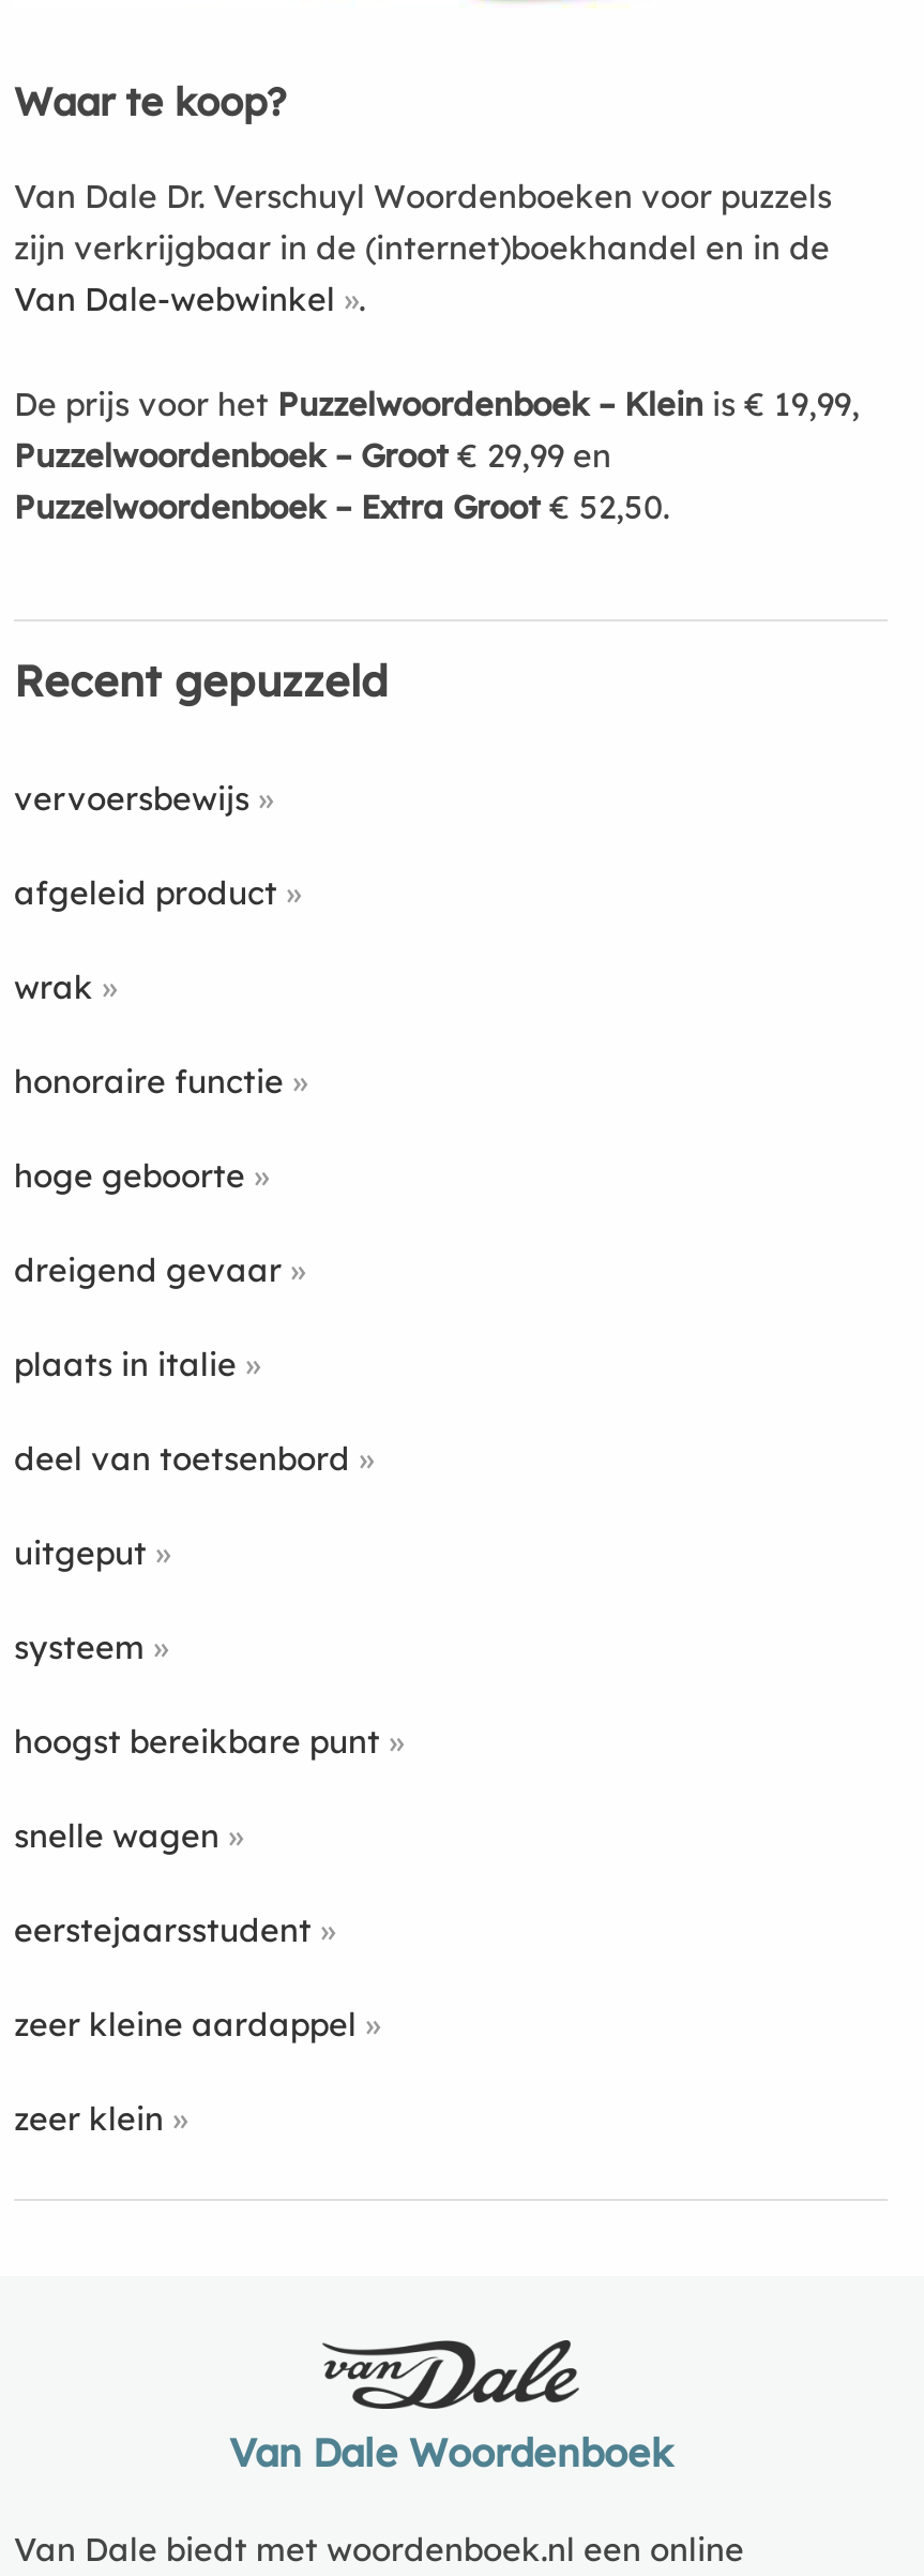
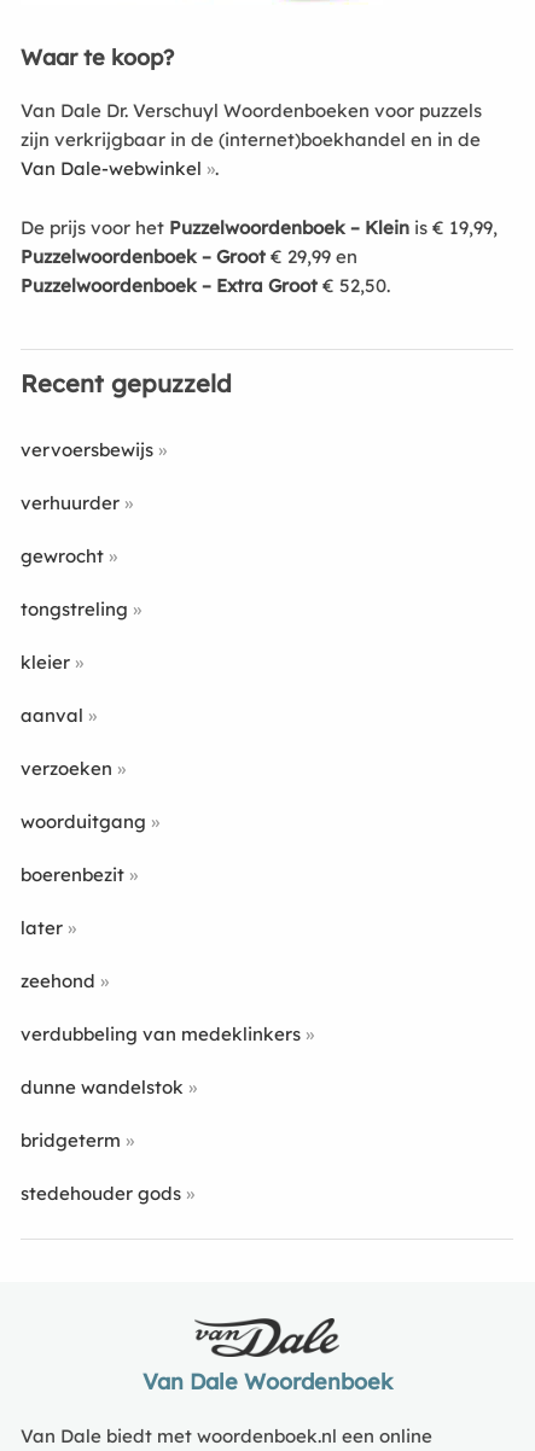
[14,872,277,913] afgeleid product -> [21,491,120,514] verhuurder
[14,967,93,1007] wrak -> [21,544,104,567] gewrocht
[14,1061,284,1102] honoraire functie -> [21,598,128,620] tongstreling
[14,1155,245,1196] hoge geboorte -> [21,651,70,674] kleier
[14,1249,282,1290] dreigend gevaar -> [21,704,83,727] aanval
[14,1344,237,1384] plaats in italie -> [21,757,112,780] verzoeken
[14,1438,350,1479] deel van toetsenbord -> [21,810,146,833] woorduitgang
[14,1532,147,1573] uitgeput -> [21,863,124,886] boerenbezit
[14,1627,145,1667] systeem -> [21,916,63,939] later
[14,1721,380,1762] hoogst bereikbare punt -> [21,969,95,992] zeehond
[14,1815,219,1856] snelle wagen -> [21,1022,301,1045] verdubbeling van medeklinkers
[14,1909,312,1950] eerstejaarsstudent -> [21,1076,184,1099] dunne wandelstok
[14,2004,357,2045] zeer kleine aardappel -> [21,1129,121,1152] bridgeterm
[14,2098,164,2139] zeer klein -> [21,1182,181,1205] stedehouder gods

